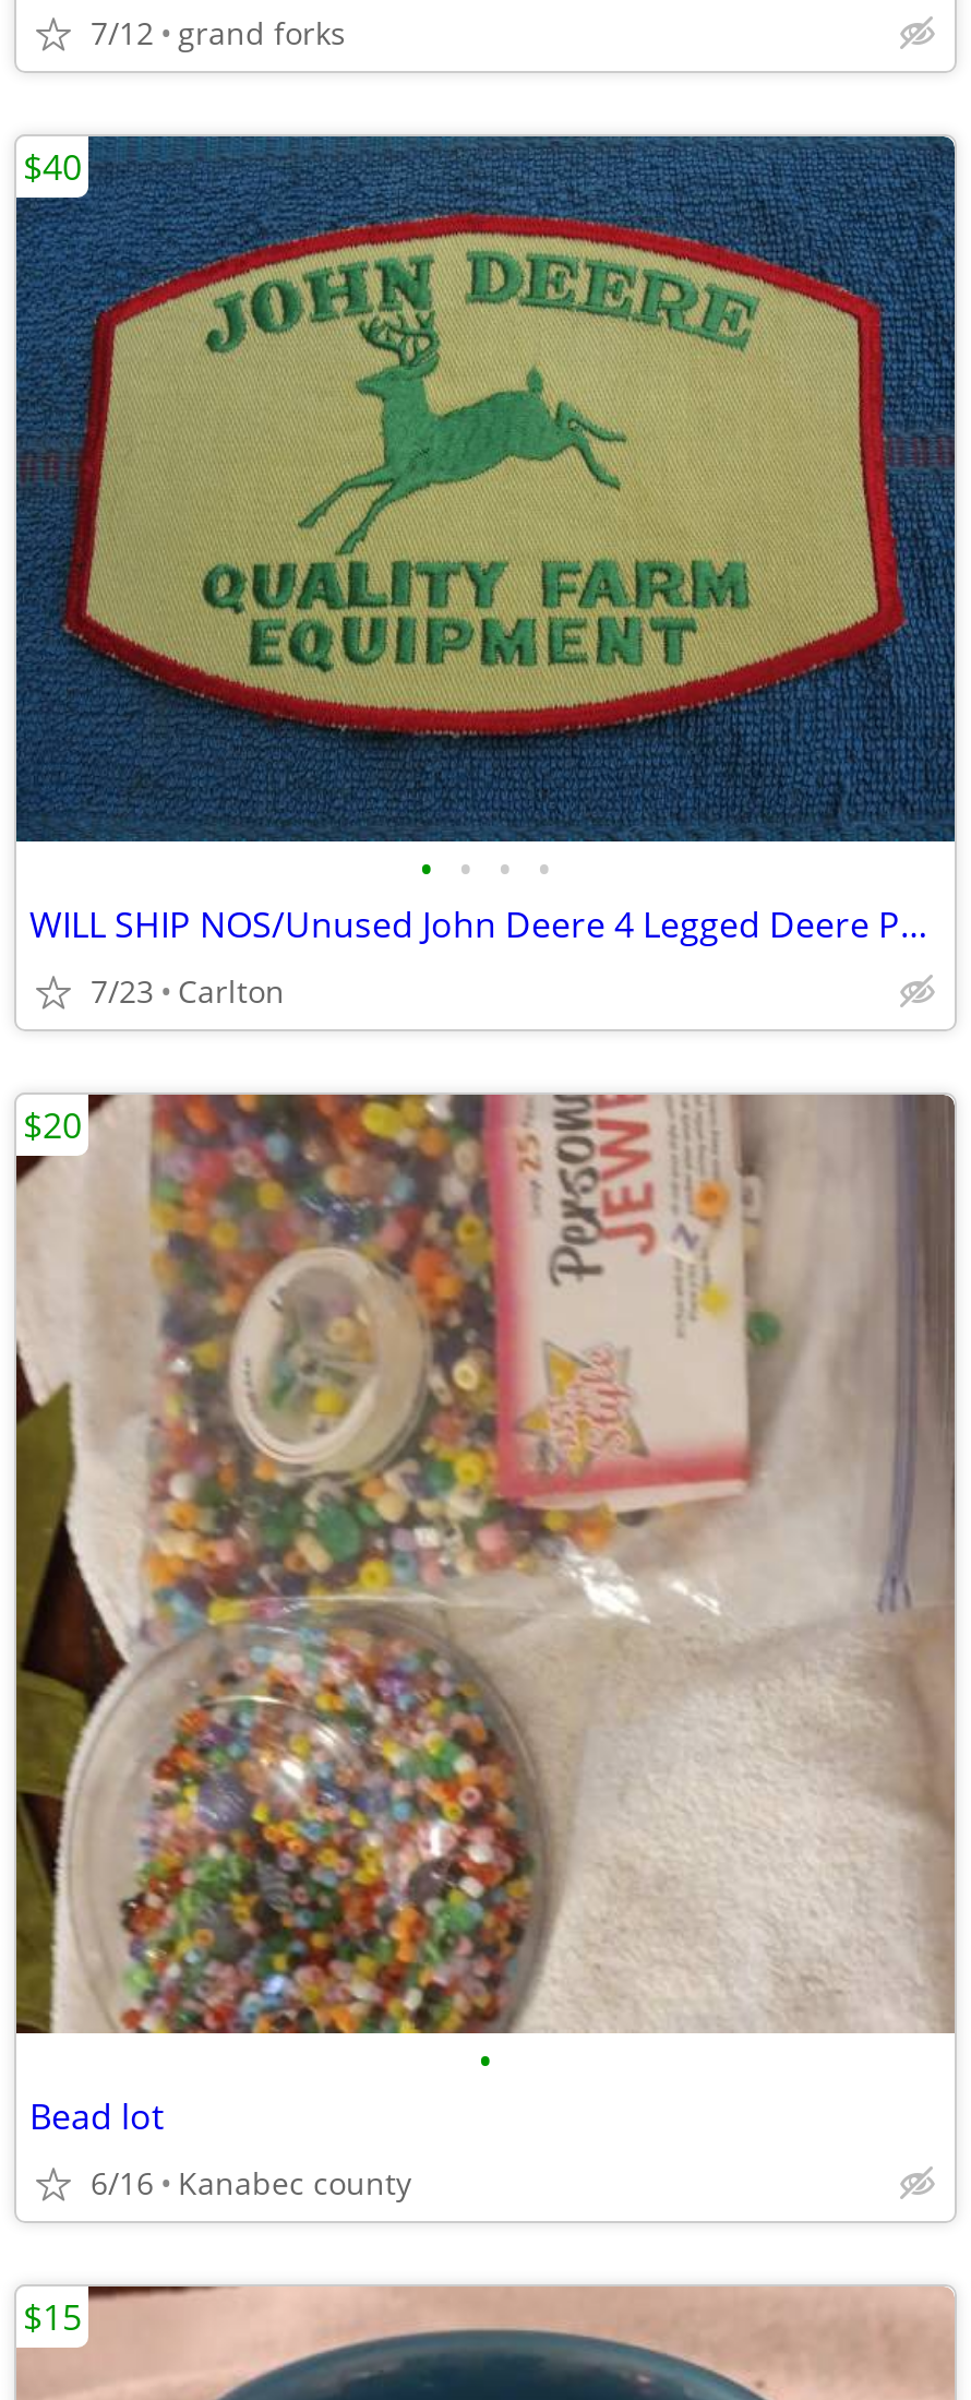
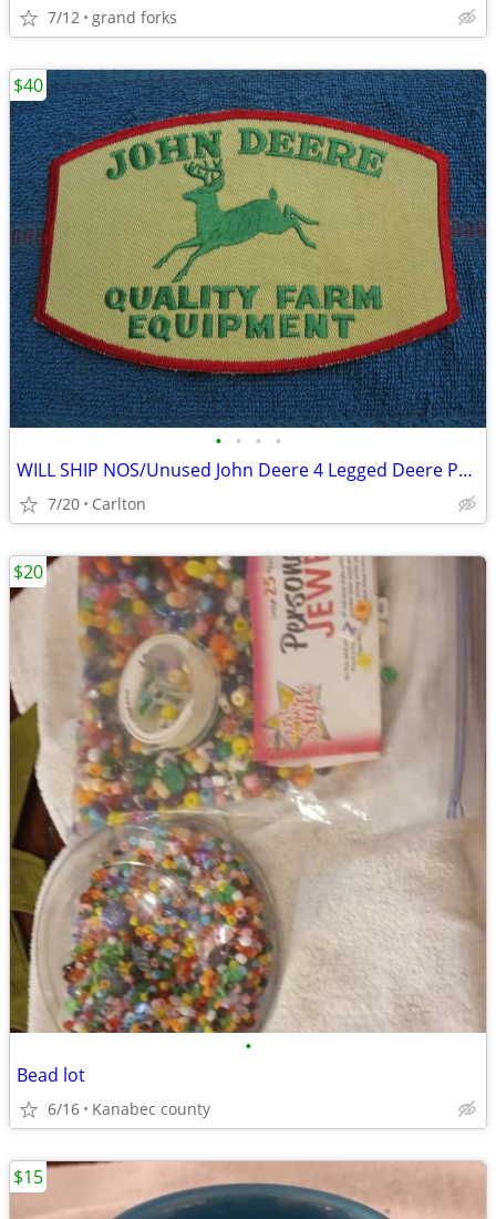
[91,970,285,1012] 7/23 Carlton -> [48,493,146,514] 7/20 Carlton

